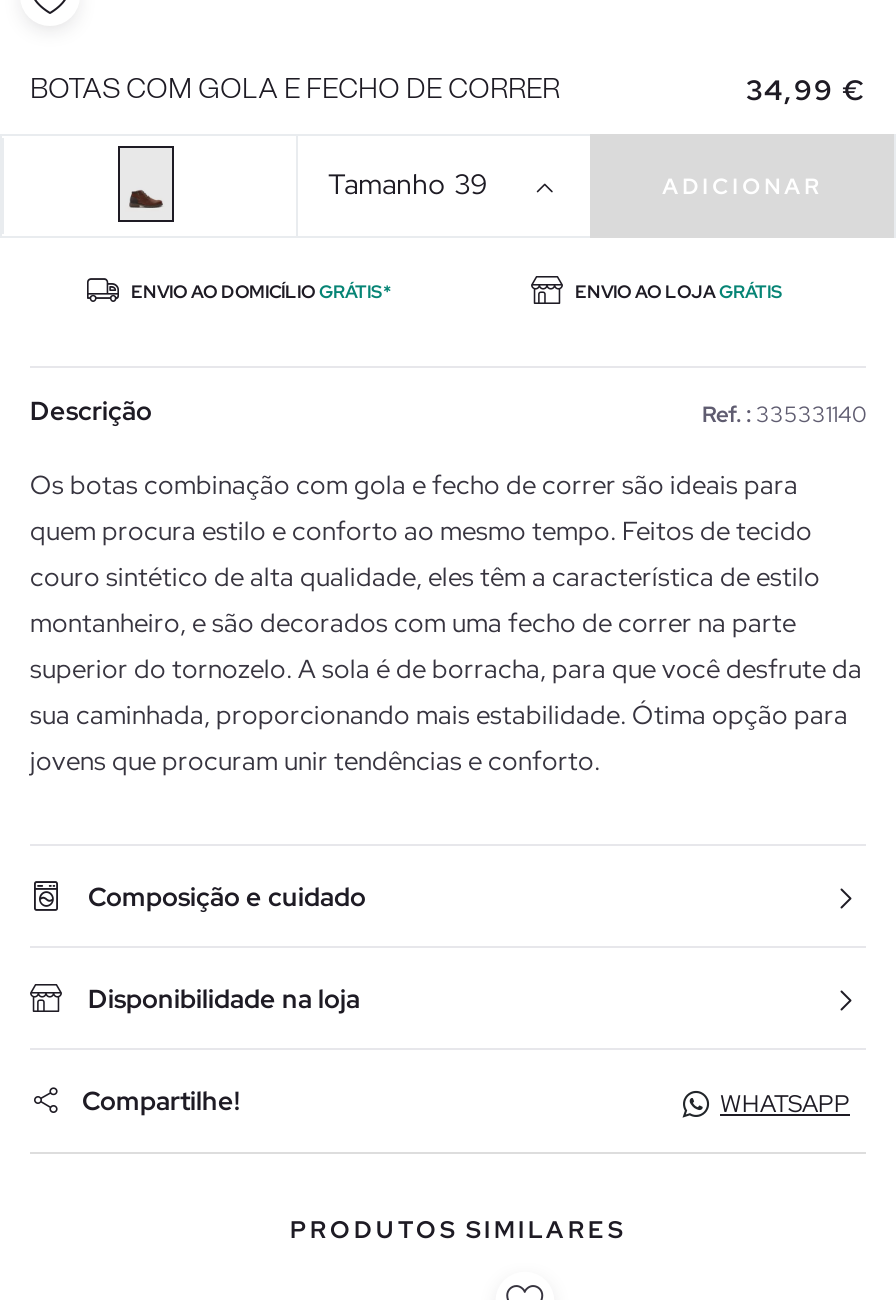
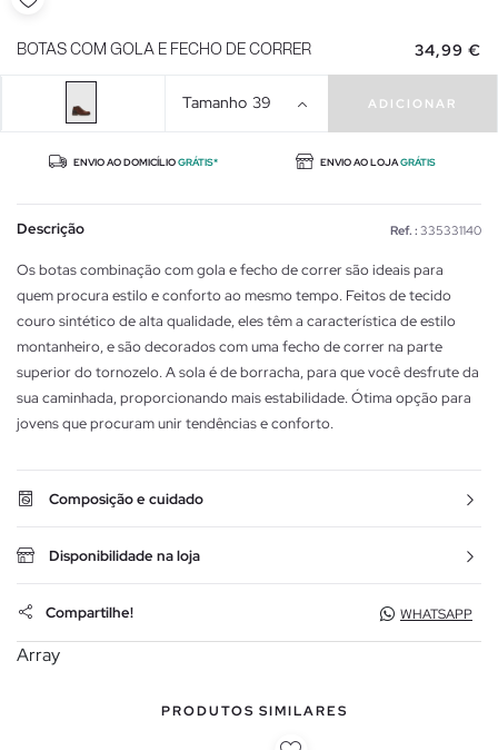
none -> [17,643,60,667] Array

